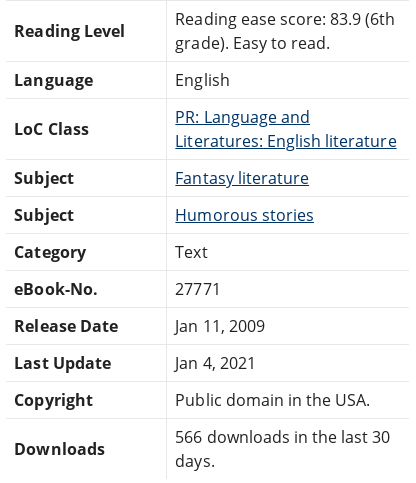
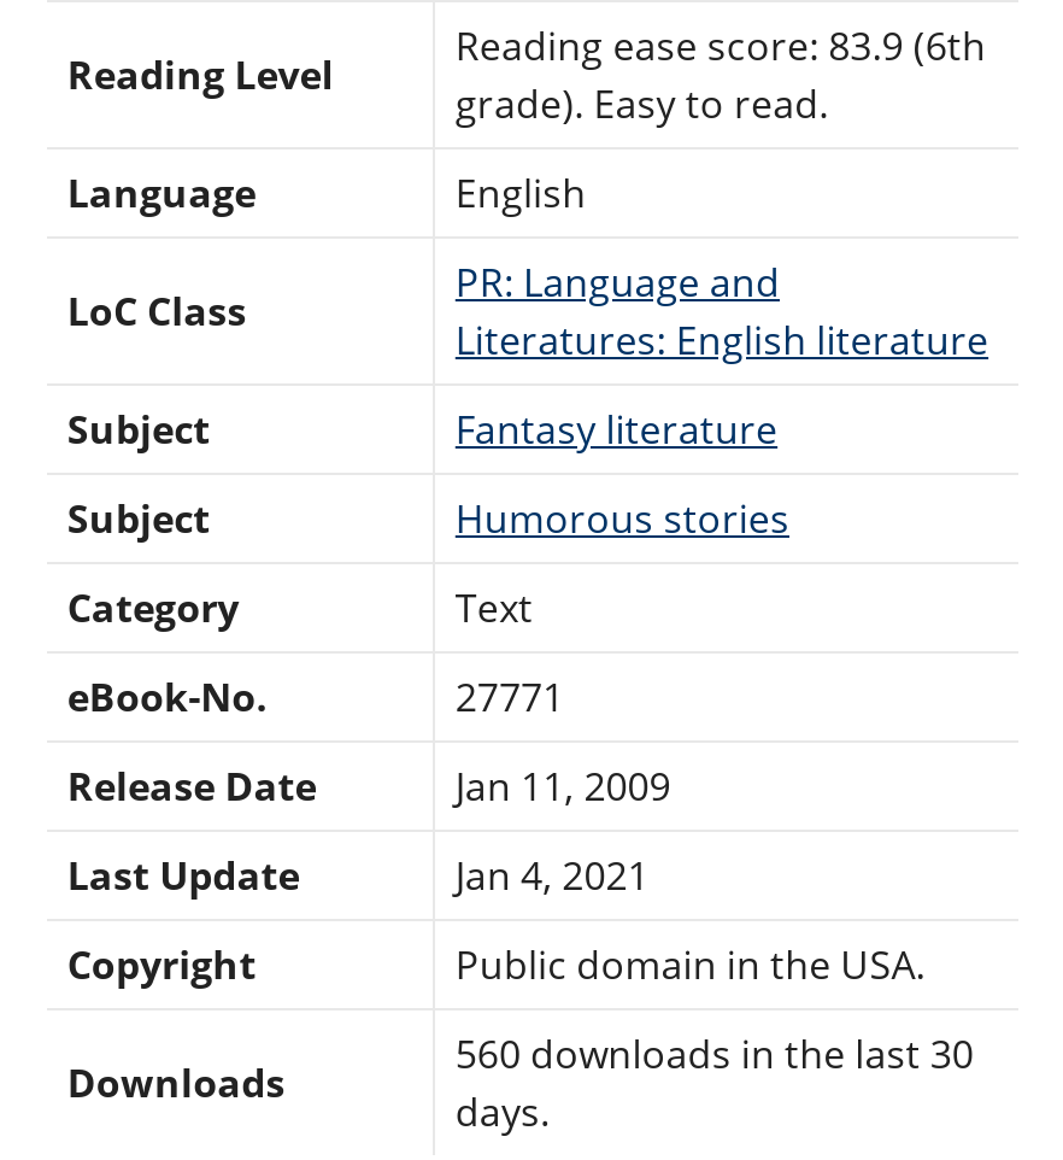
[175,426,390,448] 566 downloads in the last 30 -> [455,1026,974,1079] 560 downloads in the last 30

